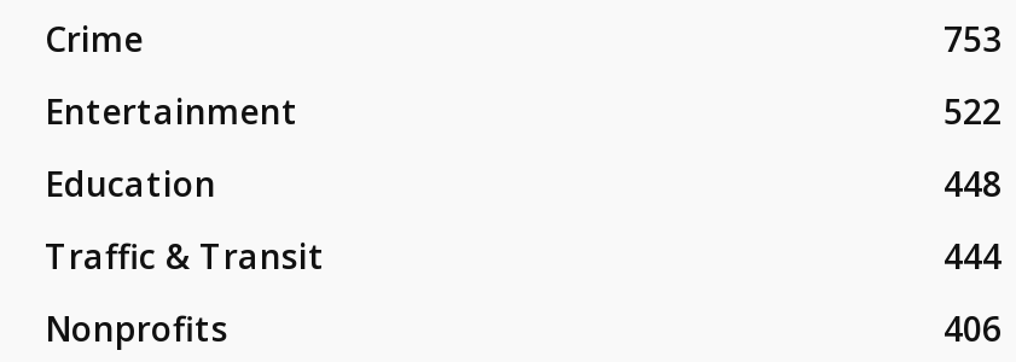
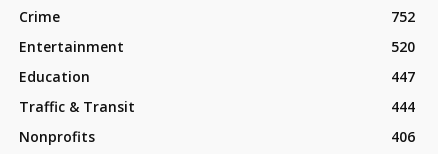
[944,14,1002,60] 753 -> [391,7,415,26] 752
[944,87,1002,133] 522 -> [391,37,415,56] 520
[944,159,1002,205] 448 -> [391,67,415,86] 447

